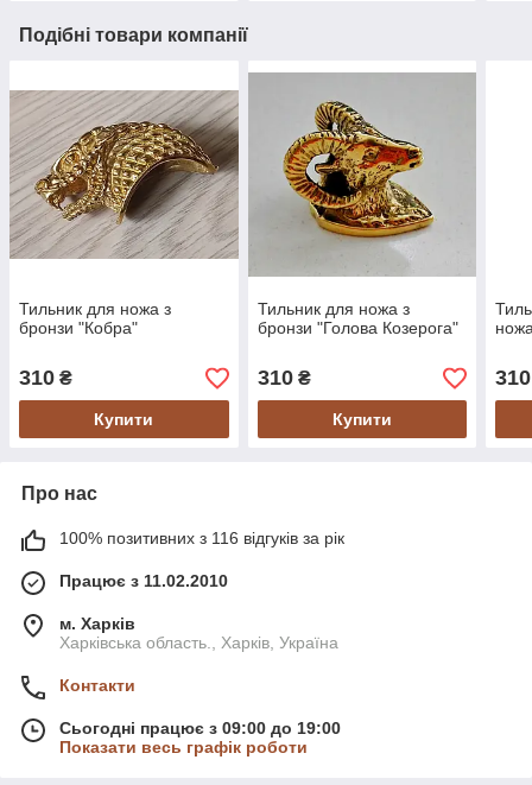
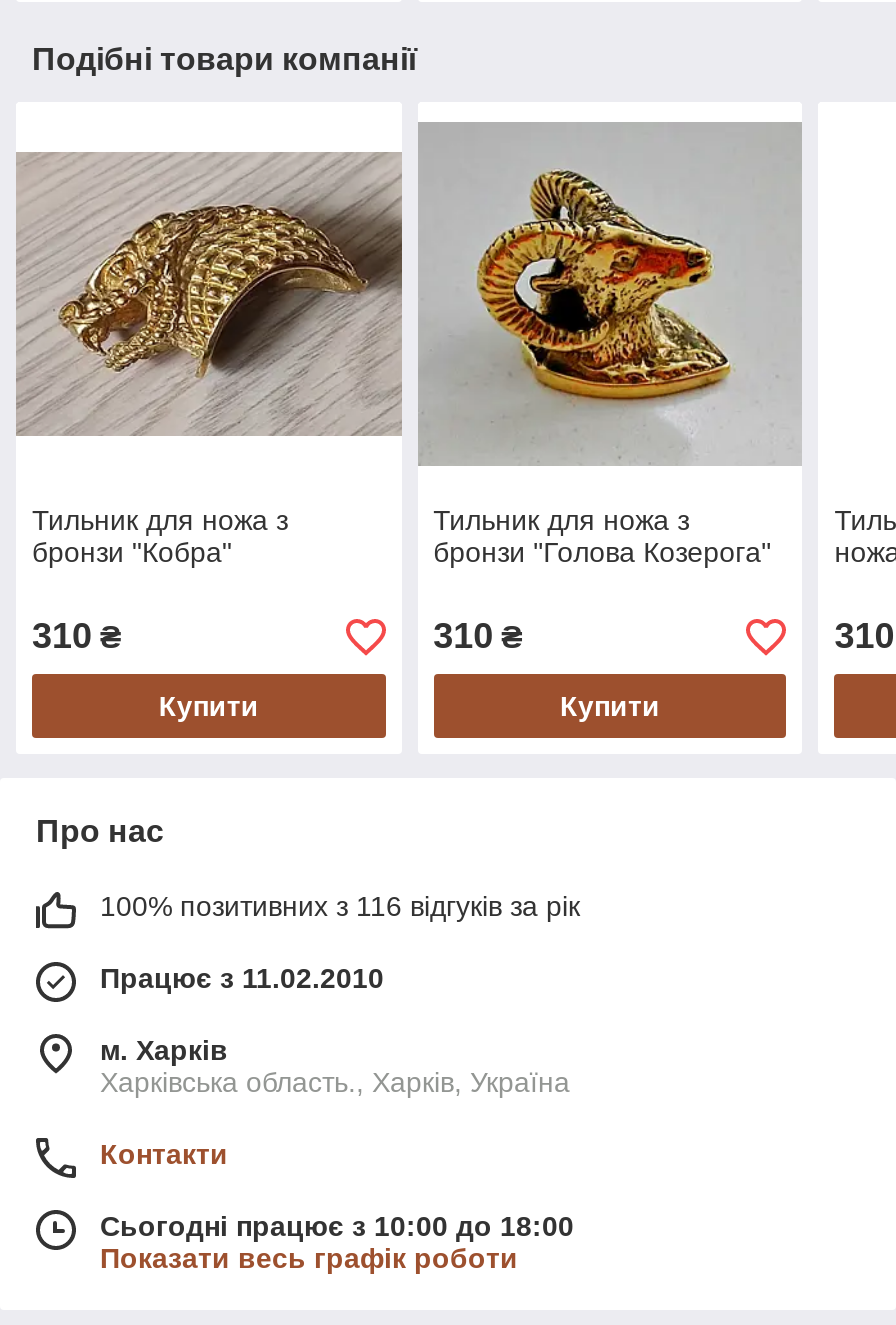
[59,719,341,738] Сьогодні працює з 09:00 до 19:00 -> [100,1210,574,1242] Сьогодні працює з 10:00 до 18:00

